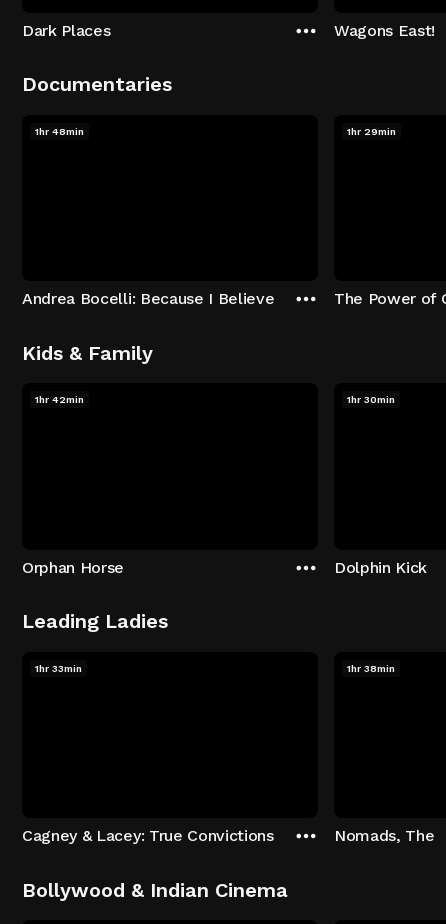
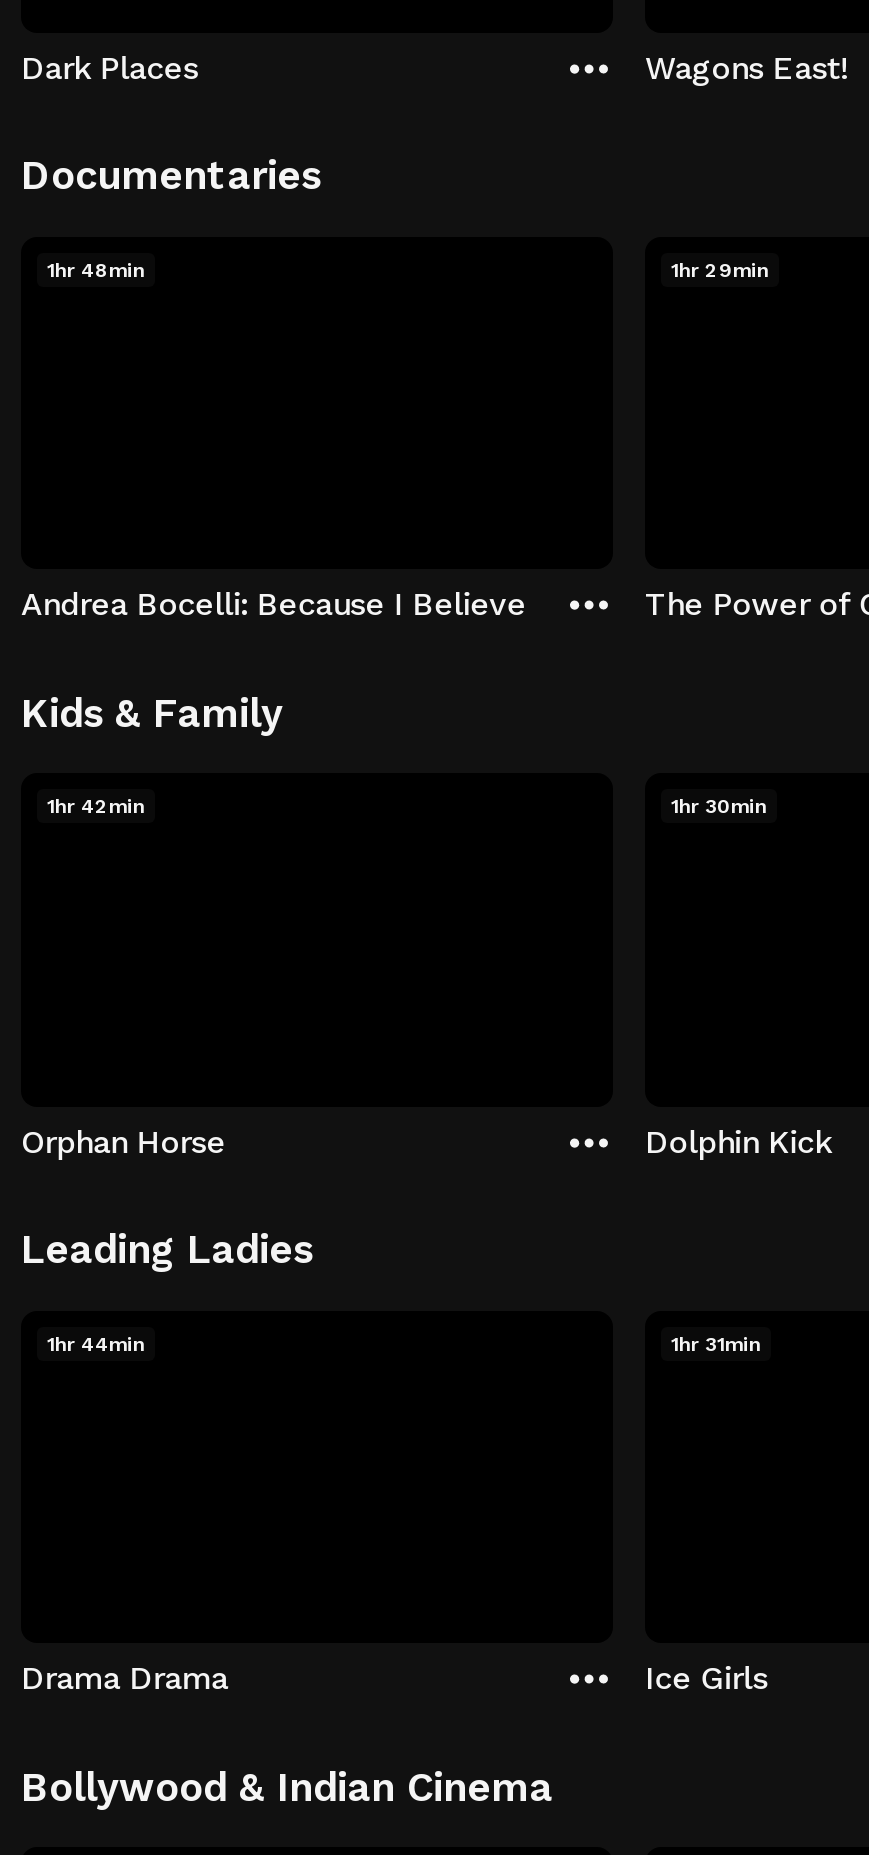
[35,662,82,673] 1hr 33min -> [47,1332,145,1354] 1hr 44min
[347,662,395,673] 1hr 38min -> [671,1332,761,1354] 1hr 31min
[22,826,274,845] Cagney & Lacey: True Convictions -> [21,1659,228,1697] Drama Drama
[334,826,434,845] Nomads, The -> [645,1659,767,1697] Ice Girls

